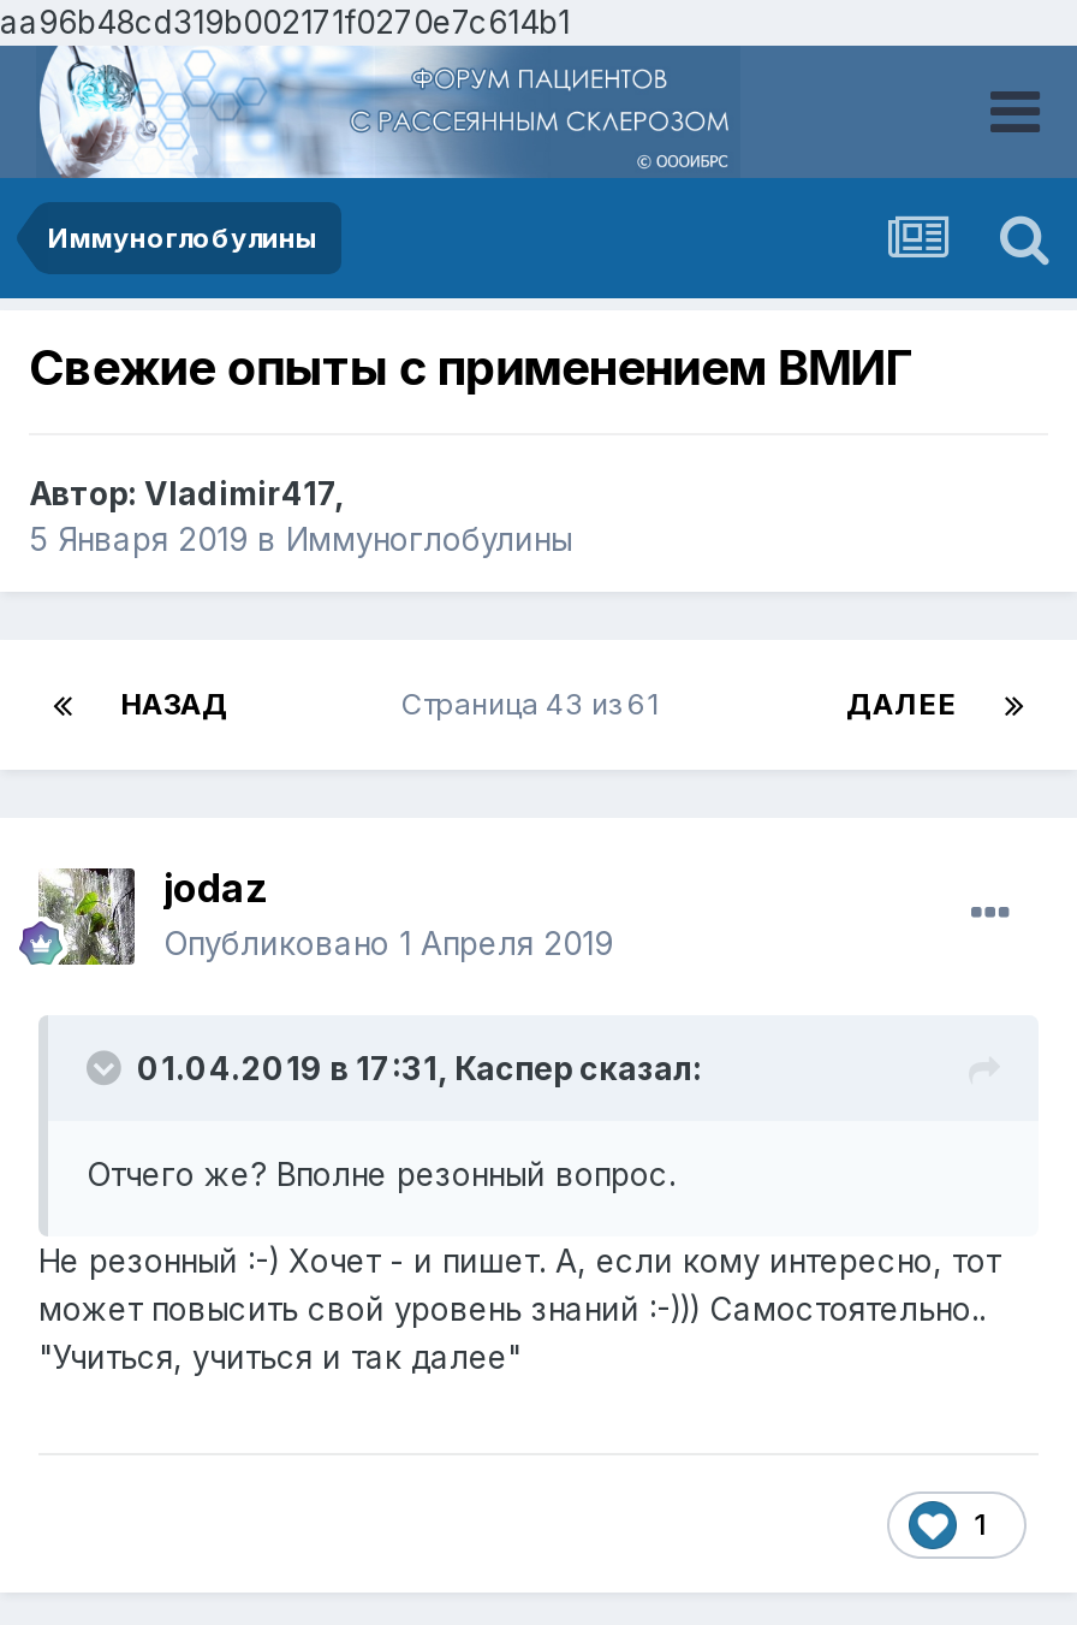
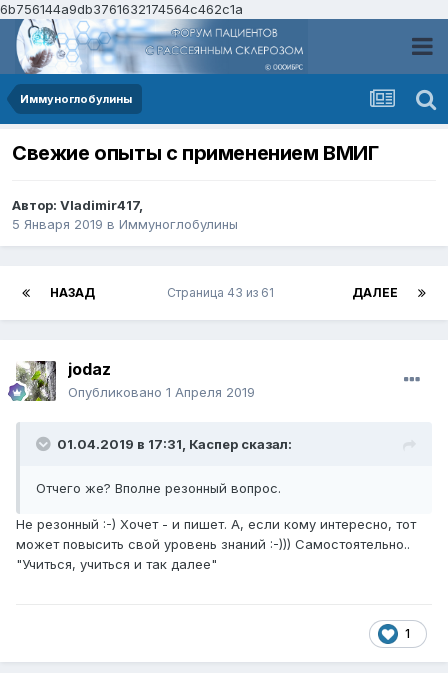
[0,2,570,41] aa96b48cd319b002171f0270e7c614b1 -> [0,1,243,17] 6b756144a9db3761632174564c462c1a

